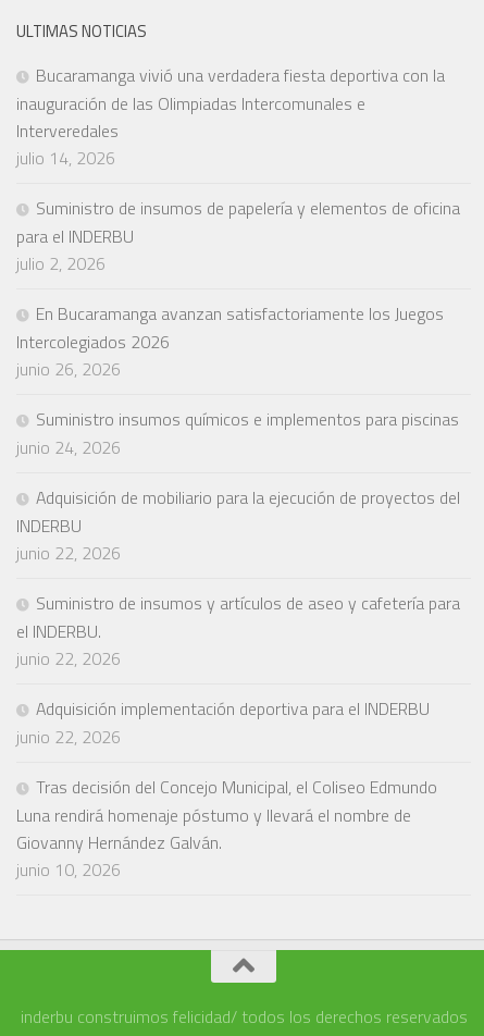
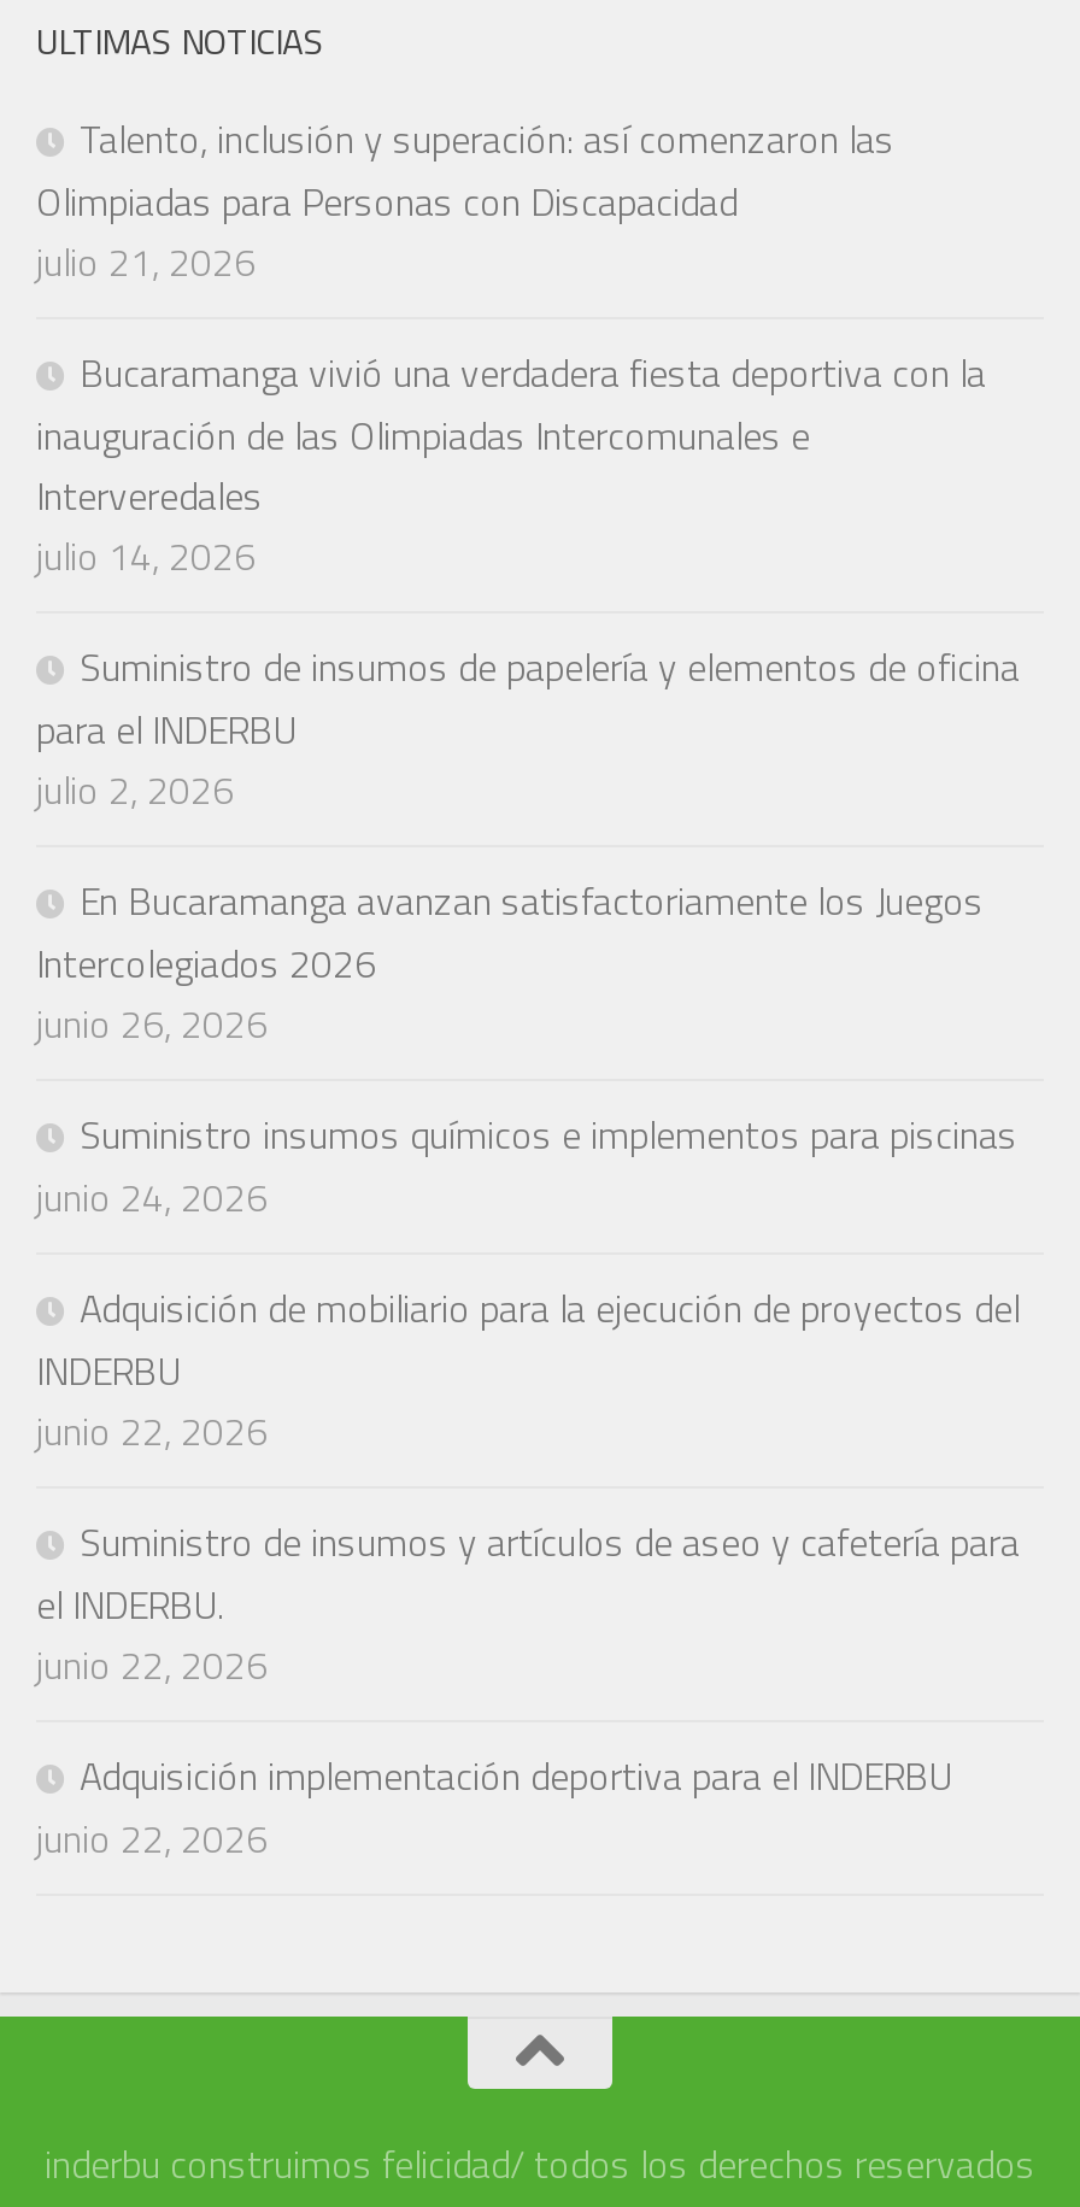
none -> [36,110,894,290] Talento, inclusión y superación: así comenzaron las | Olimpiadas para Personas con Discapacidad | julio 21, 2026
moved [16,62,460,750] -> [36,344,1020,1867]: Bucaramanga vivió una verdadera fiesta deportiva con la | inauguración de las Olimpiadas Intercomunales e | Interveredales | ... | Adquisición implementación deportiva para el INDERBU | junio 22, 2026
[16,774,437,883] Tras decisión del Concejo Municipal, el Coliseo Edmundo | Luna rendirá homenaje póstumo y llevará el nombre de | Giovanny Hernández Galván. | junio 10, 2026 -> none

